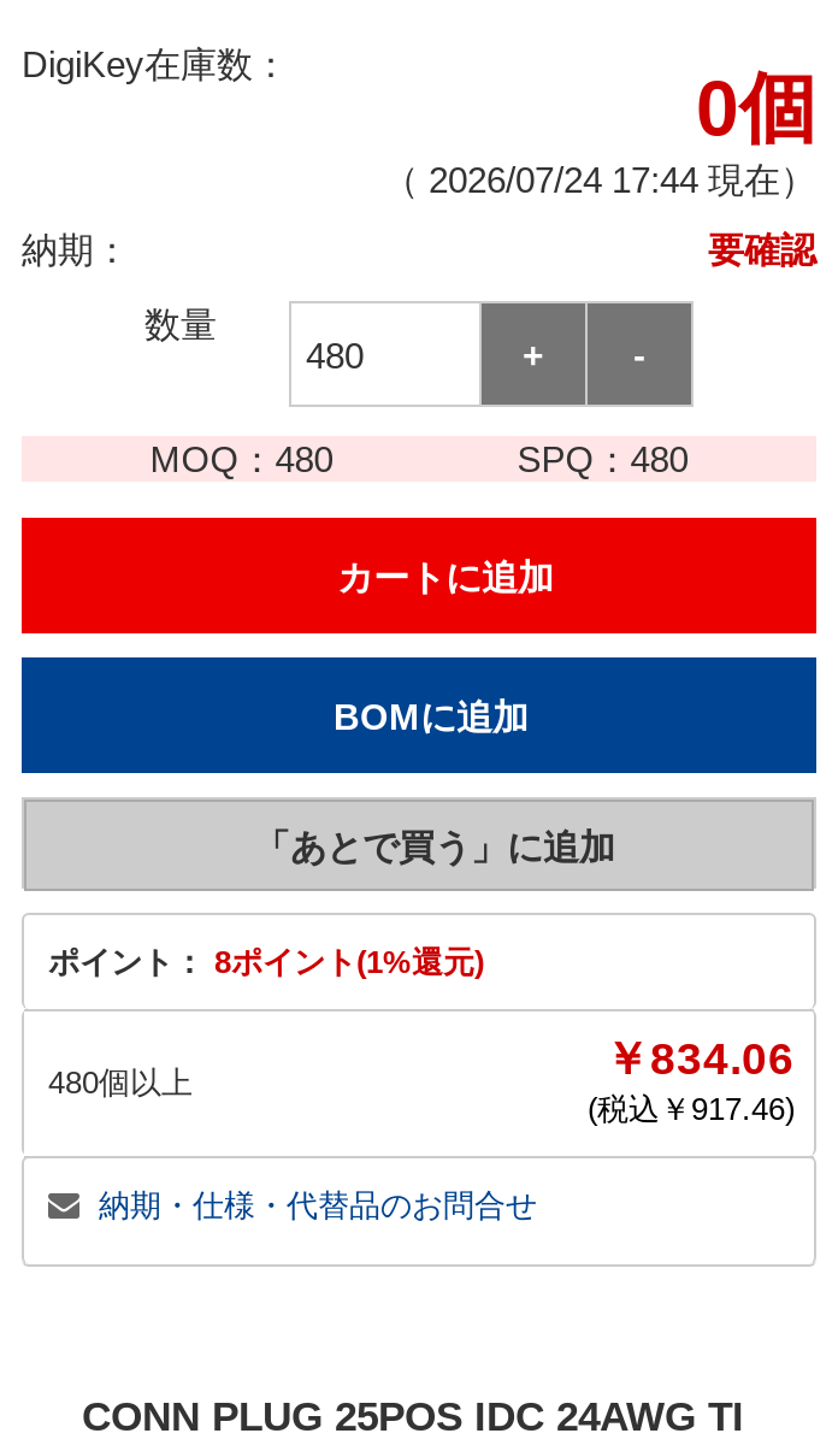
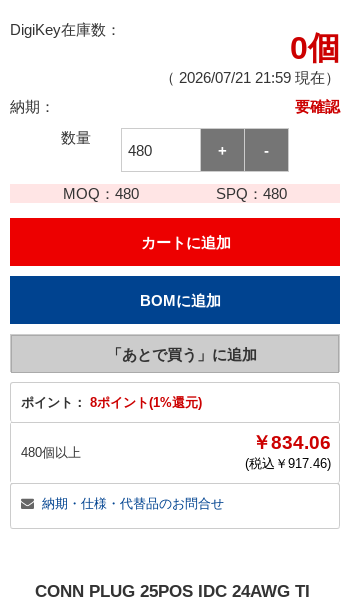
[383,159,816,200] （ 2026/07/24 17:44 現在） -> [160,69,340,86] （ 2026/07/21 21:59 現在）

